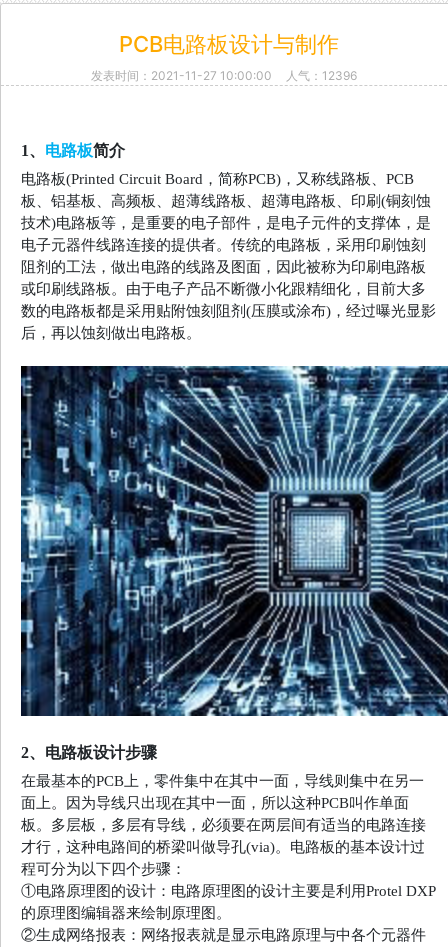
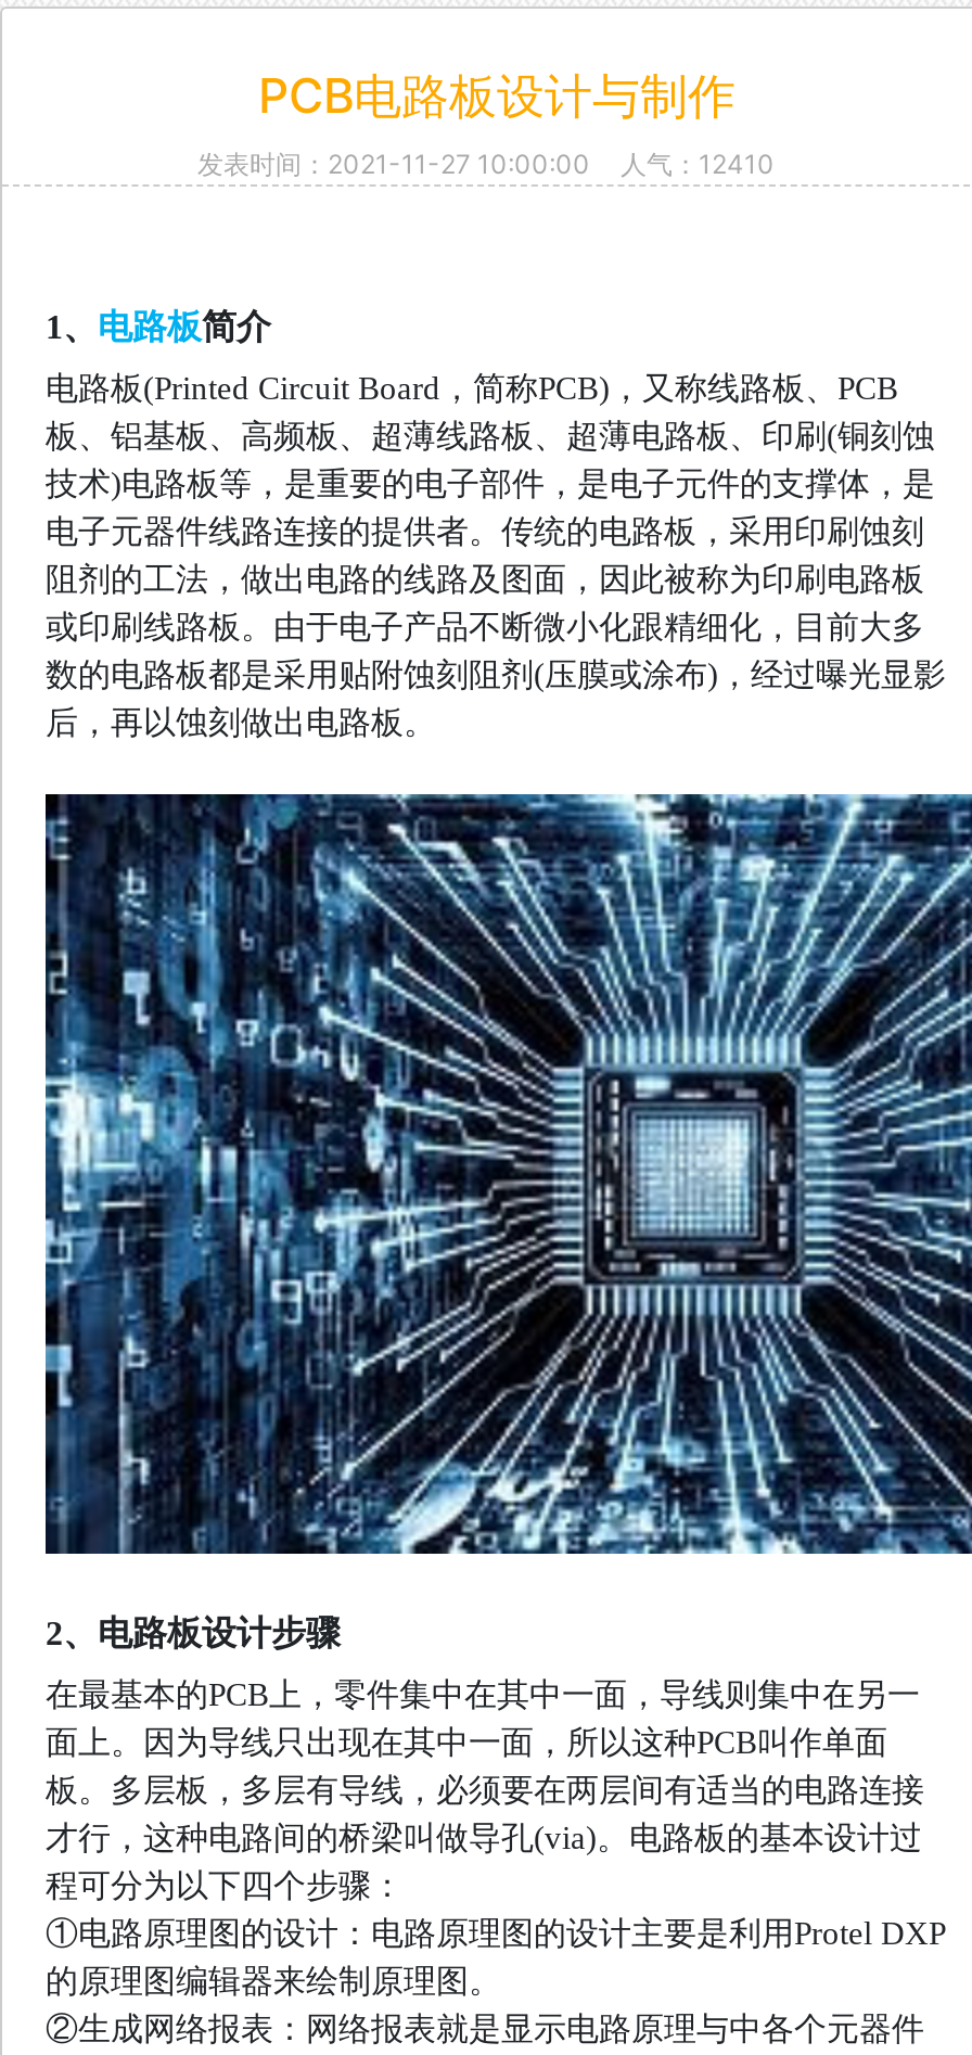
[91,68,357,83] 发表时间：2021-11-27 10:00:00 人气：12396 -> [197,148,775,180] 发表时间：2021-11-27 10:00:00 人气：12410

